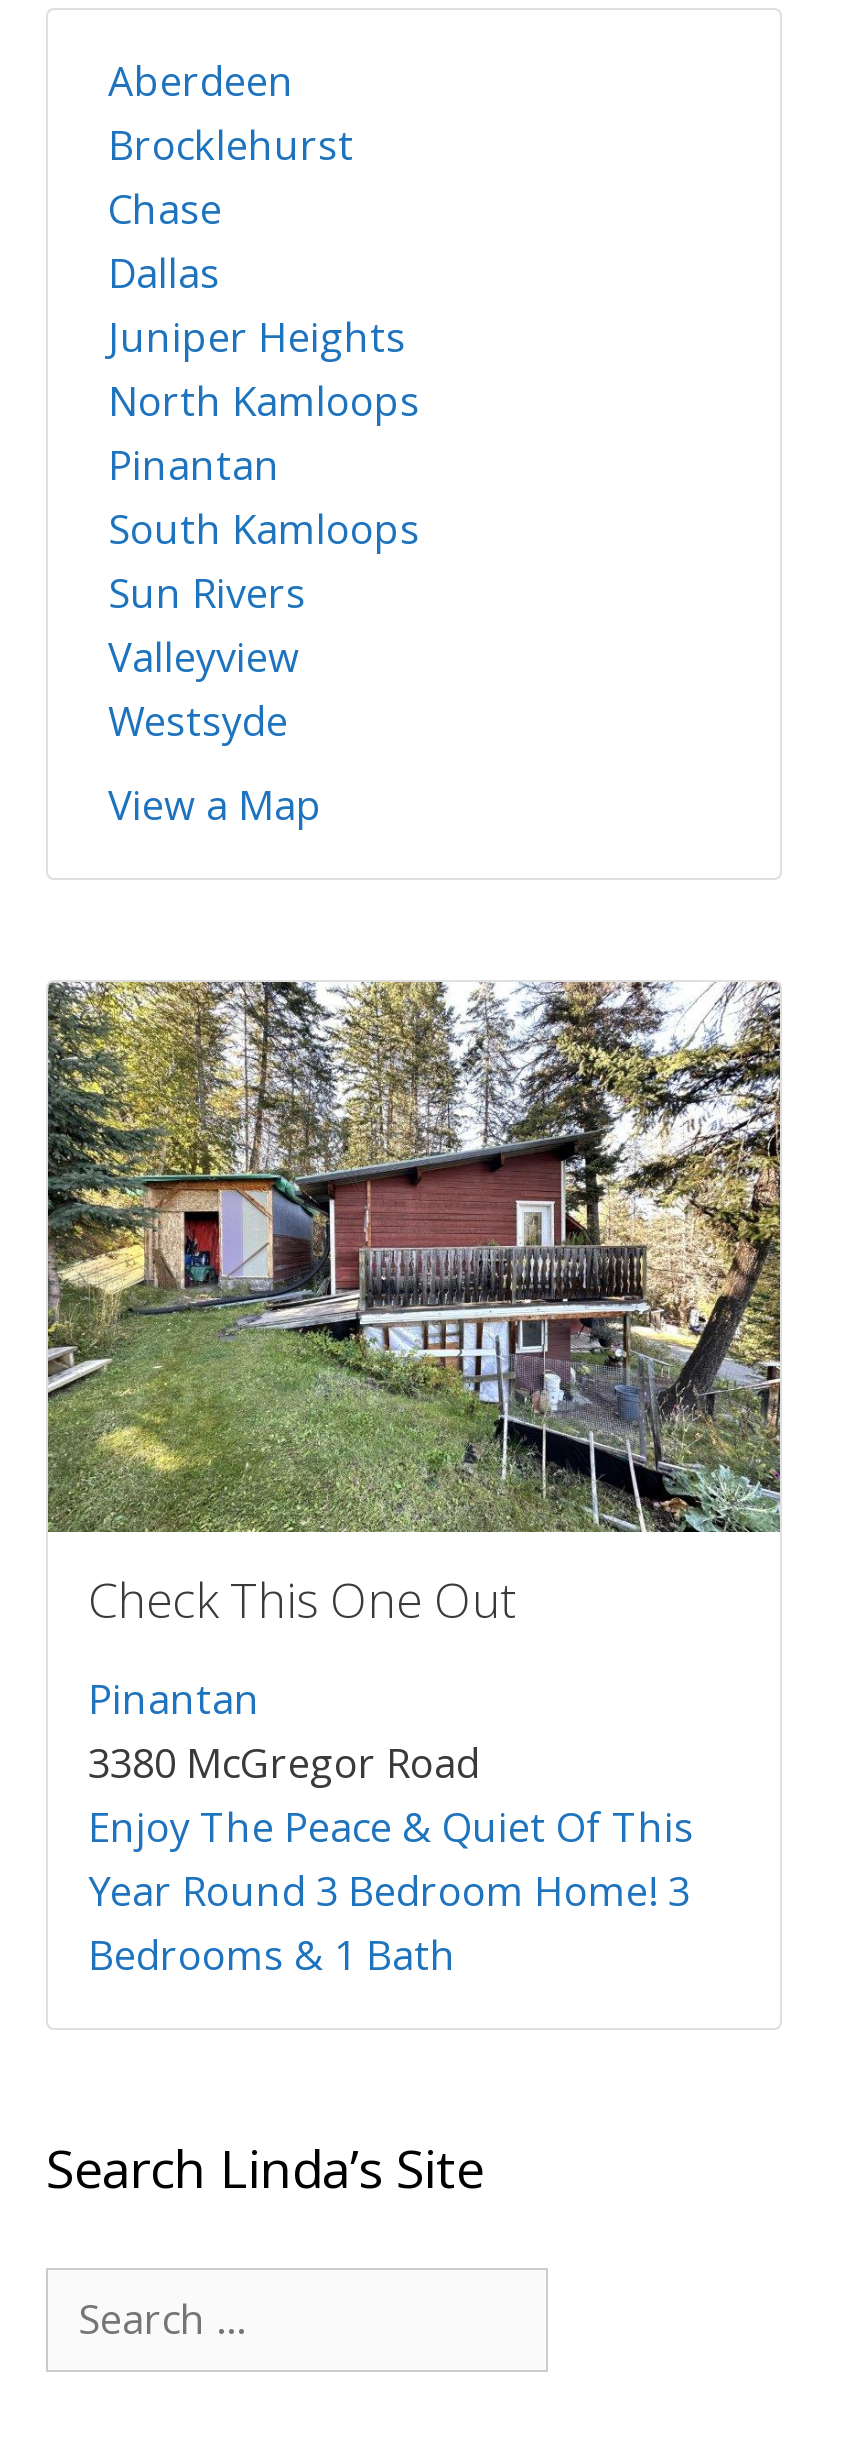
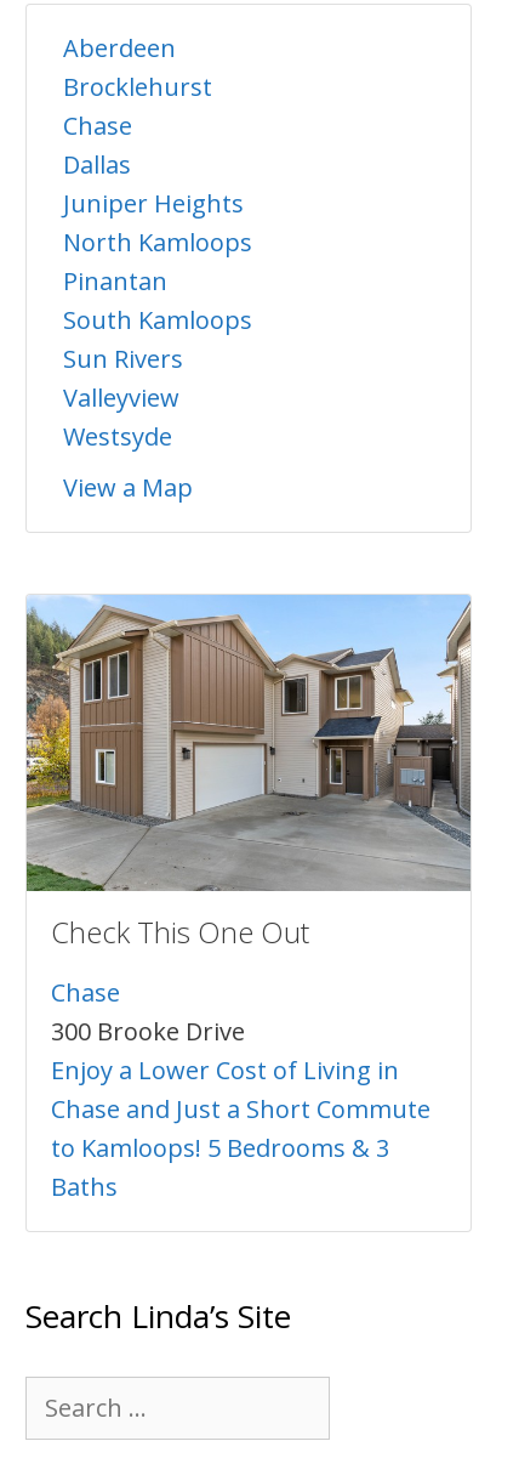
[46,980,780,1534] [image] -> [25,594,472,892] [image]
moved [88,1565,514,1631] -> [51,912,309,952]: Check This One Out
[88,1671,694,1981] Pinantan | 3380 McGregor Road | Enjoy The Peace & Quiet Of This | Year Round 3 Bedroom Home! 3 | Bedrooms & 1 Bath -> [51,977,430,1204] Chase | 300 Brooke Drive | Enjoy a Lower Cost of Living in | Chase and Just a Short Commute | to Kamloops! 5 Bedrooms & 3 | Baths

